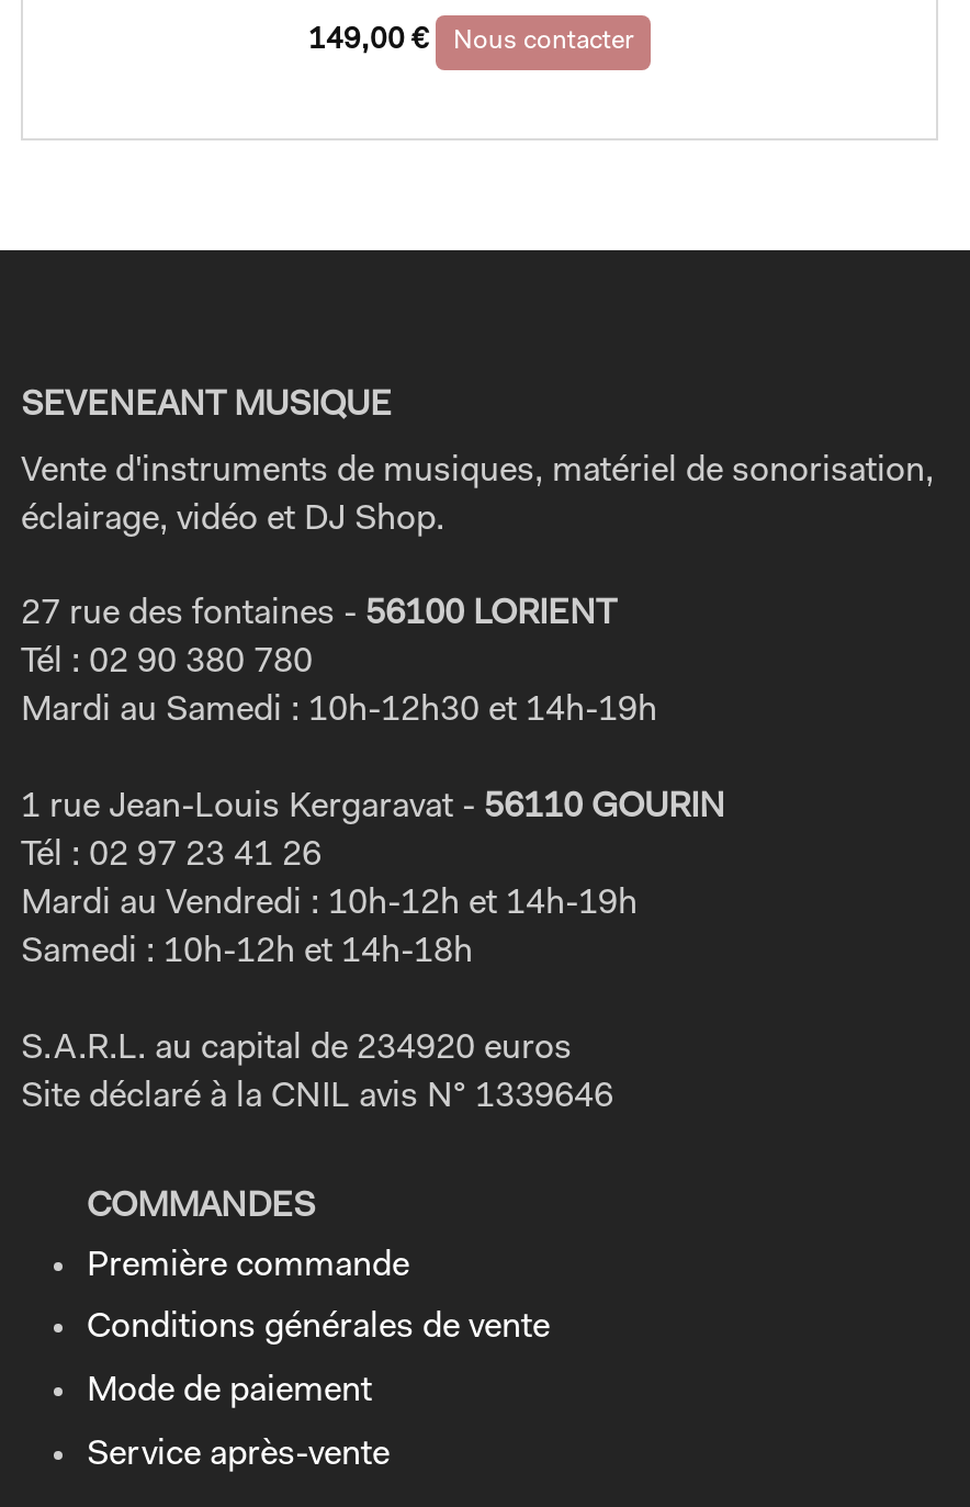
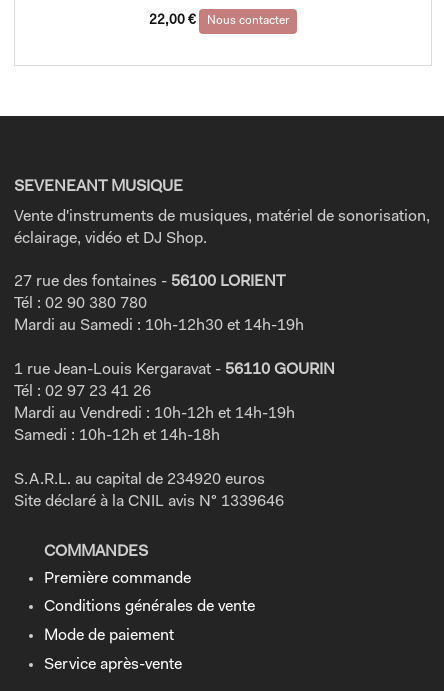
[308,27,633,56] 149,00 € Nous contacter -> [149,14,289,27] 22,00 € Nous contacter

